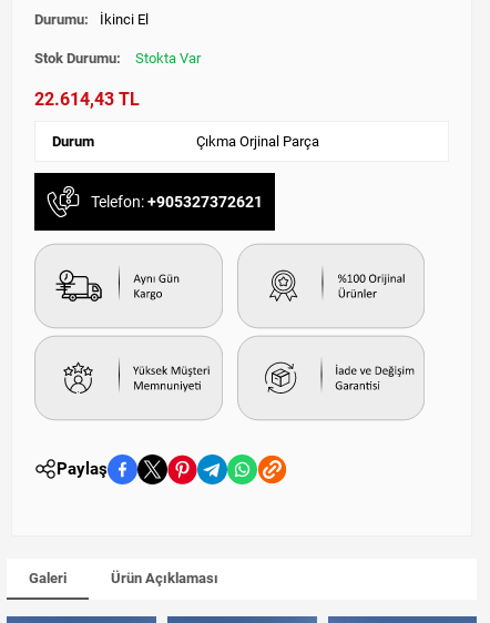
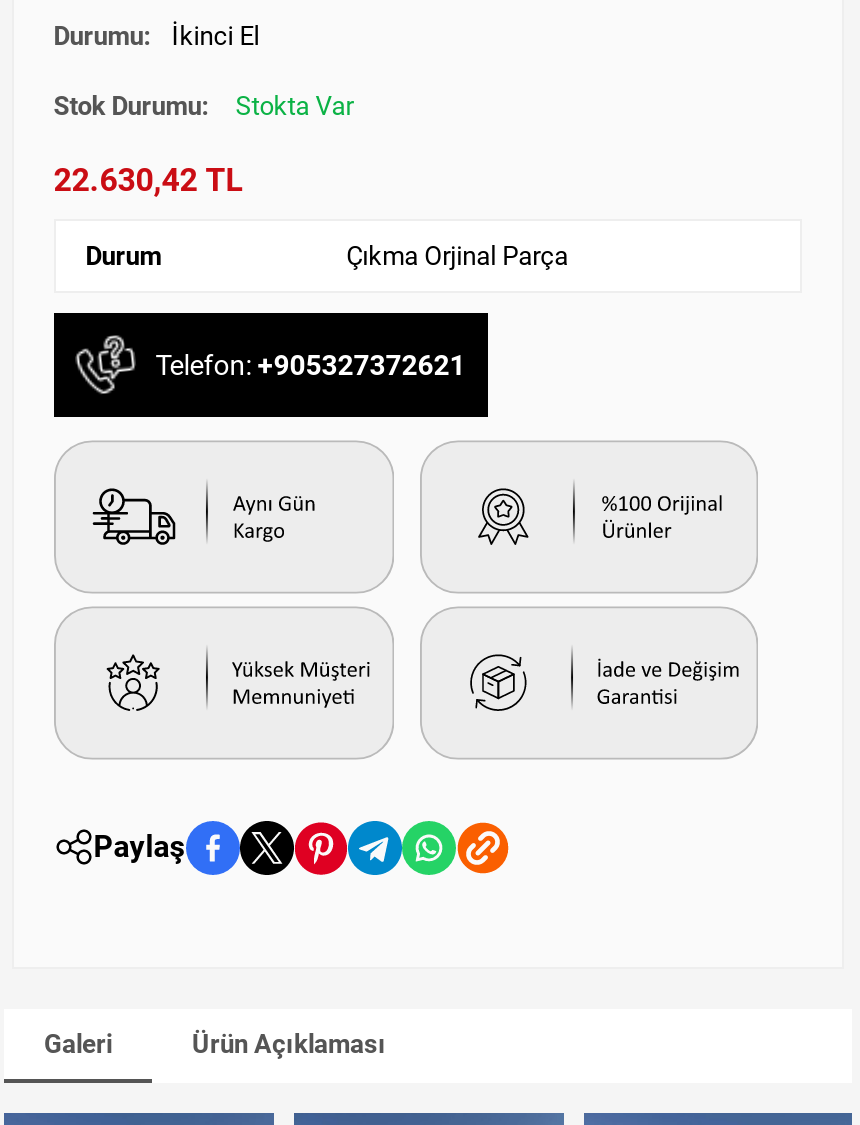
[34,88,139,110] 22.614,43 TL -> [53,161,243,199] 22.630,42 TL

